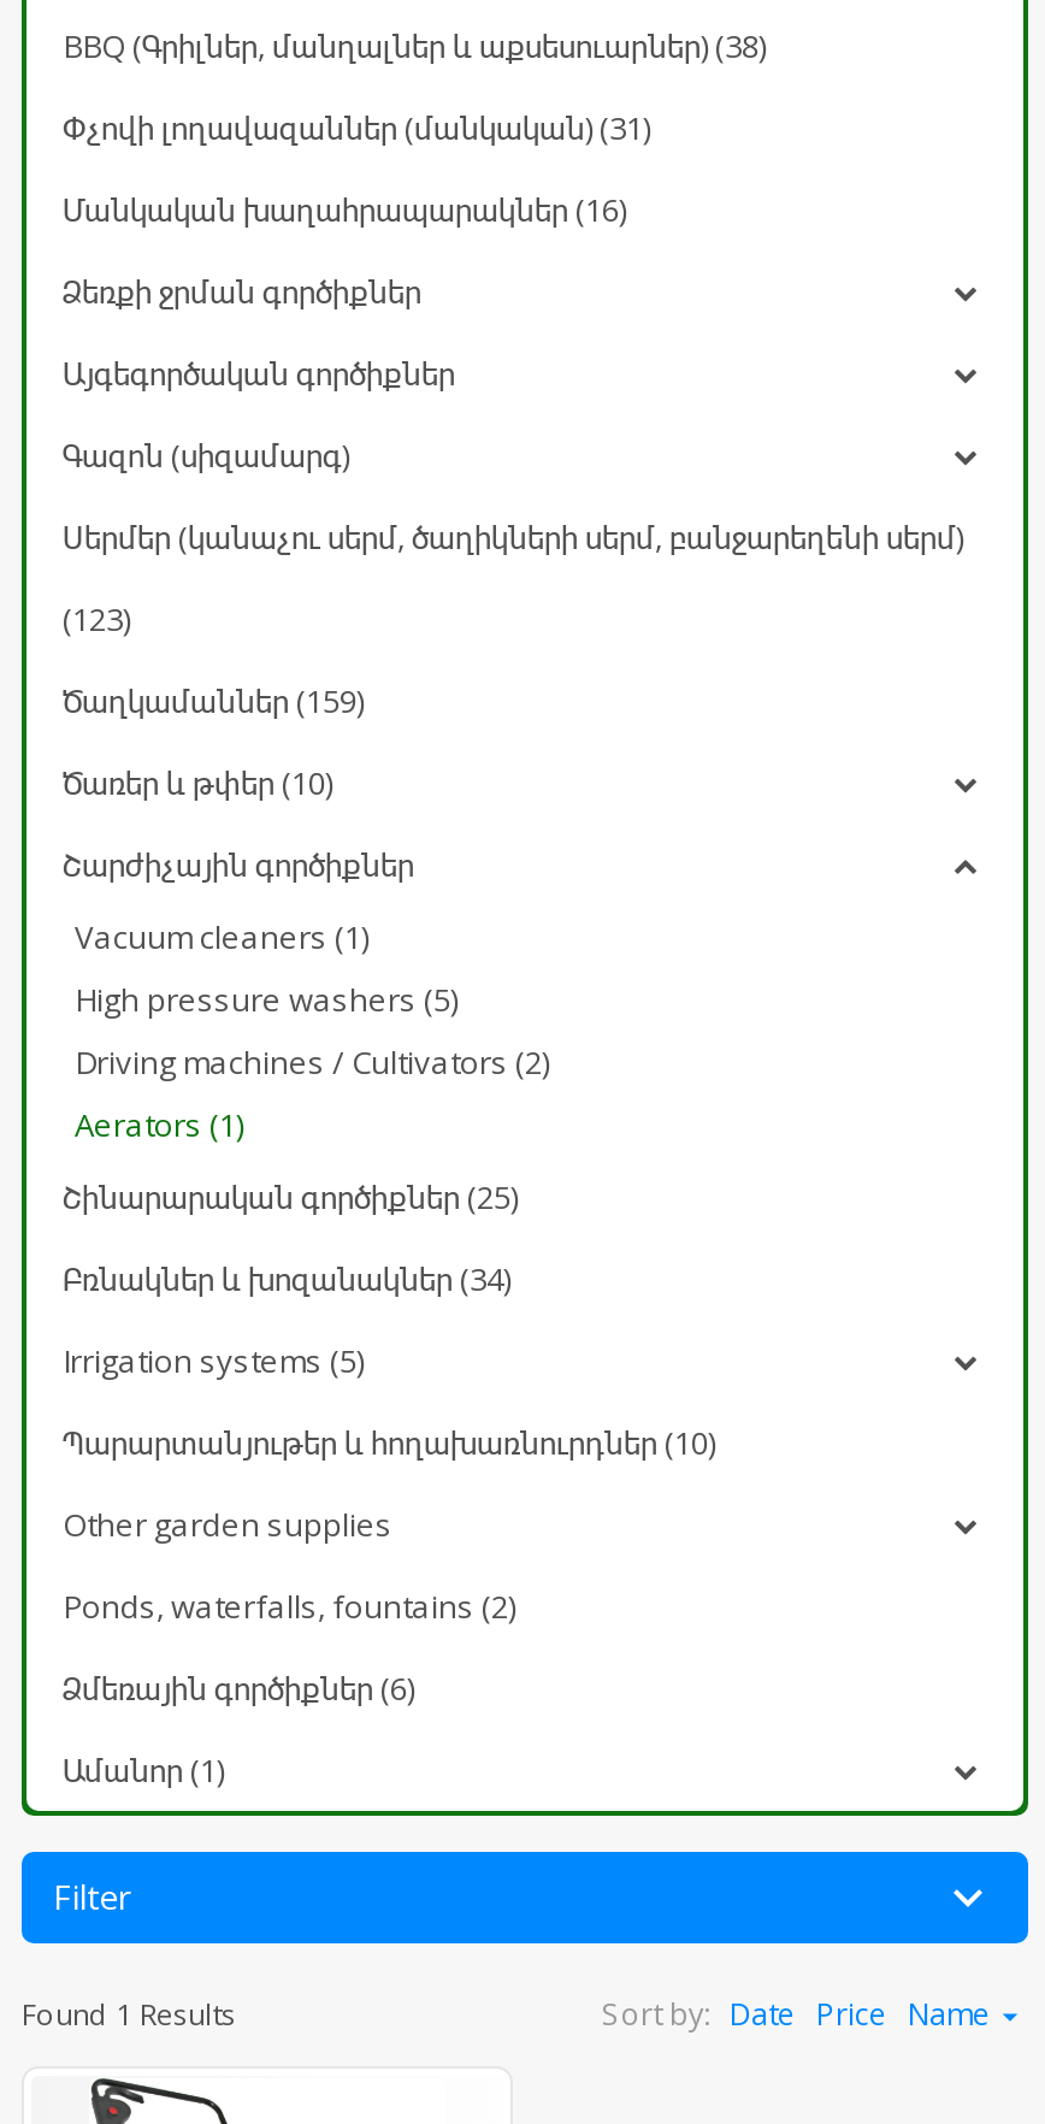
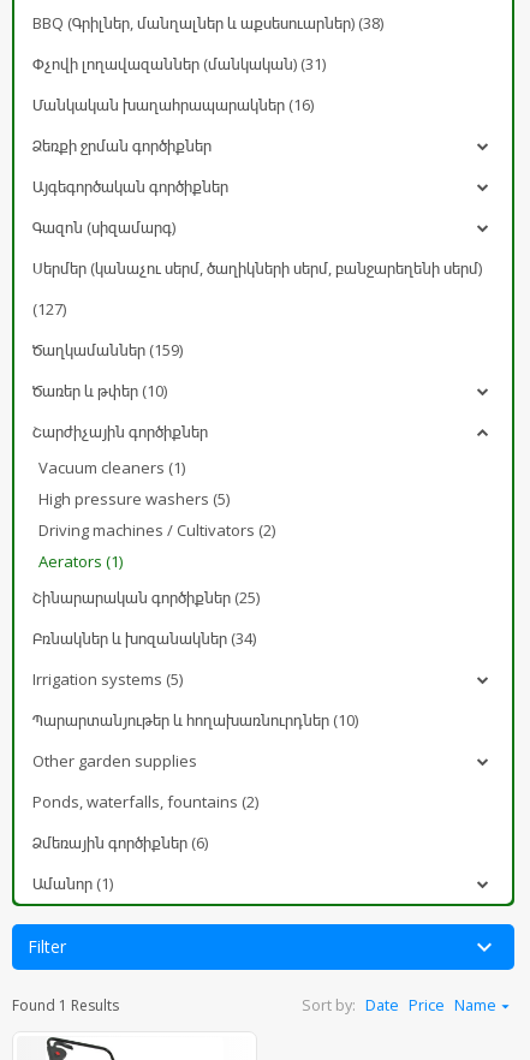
[63,597,130,641] (123) -> [32,298,66,320] (127)

